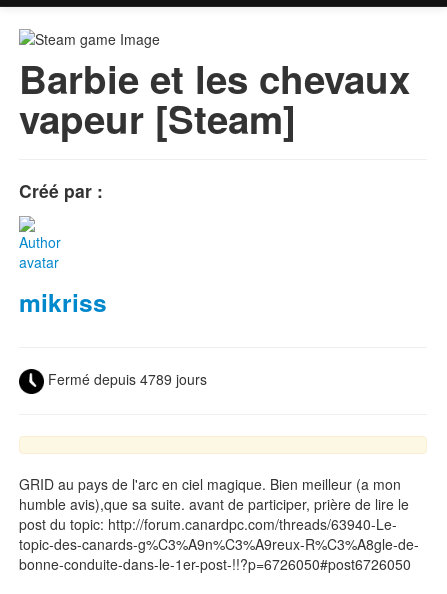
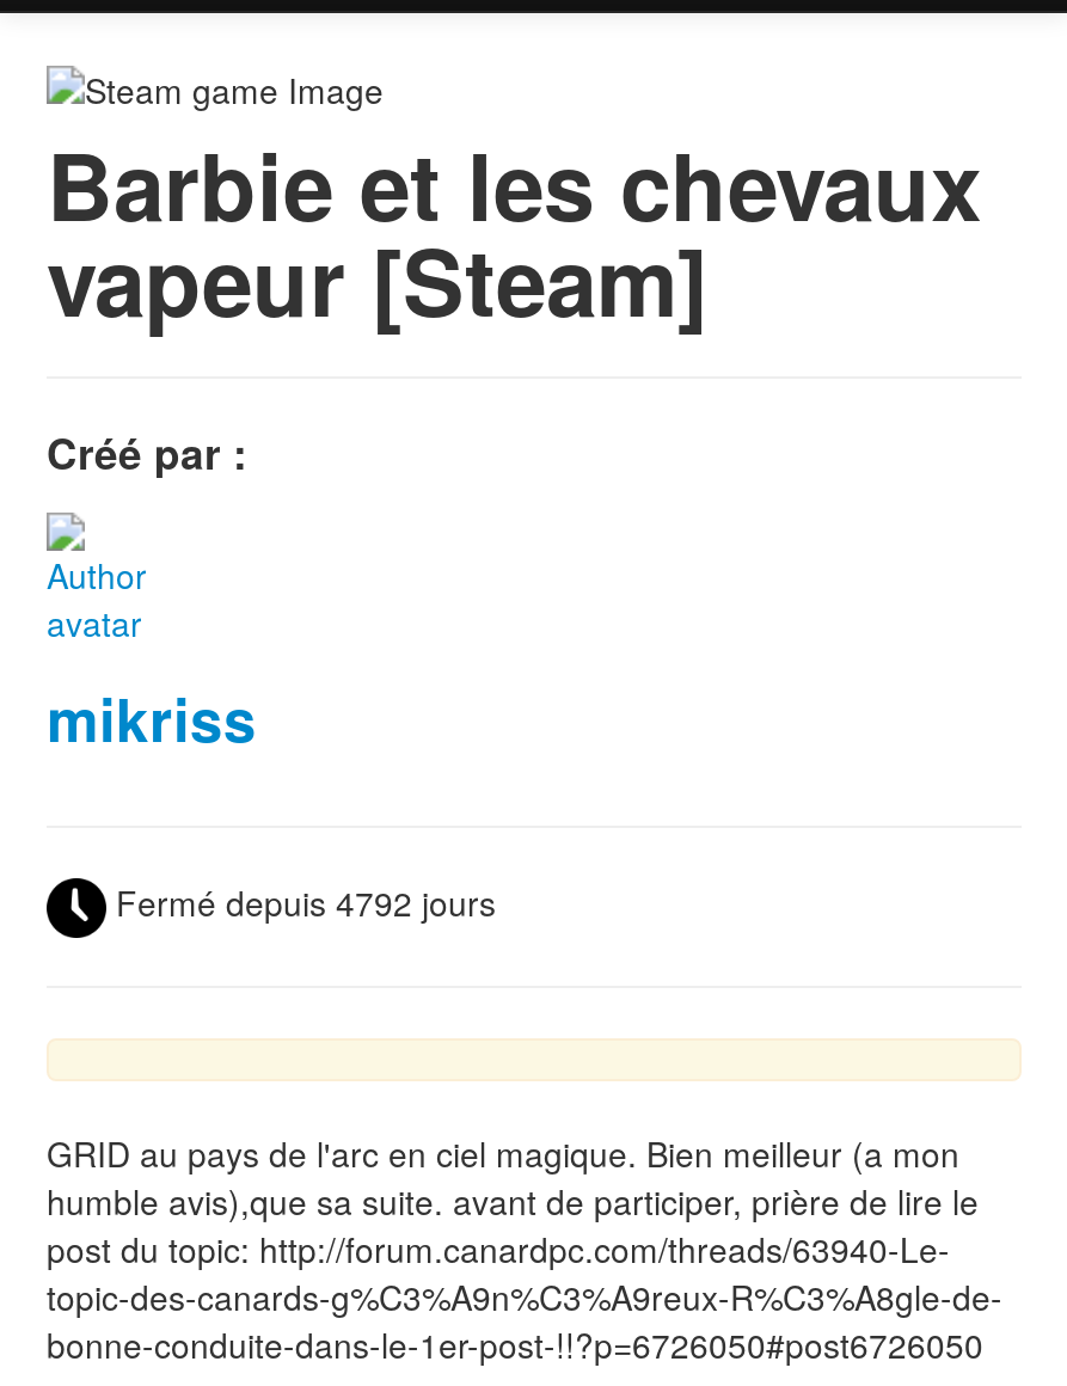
[44,369,207,389] Fermé depuis 4789 jours -> [106,879,496,927] Fermé depuis 4792 jours

